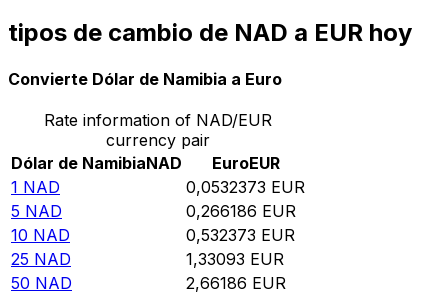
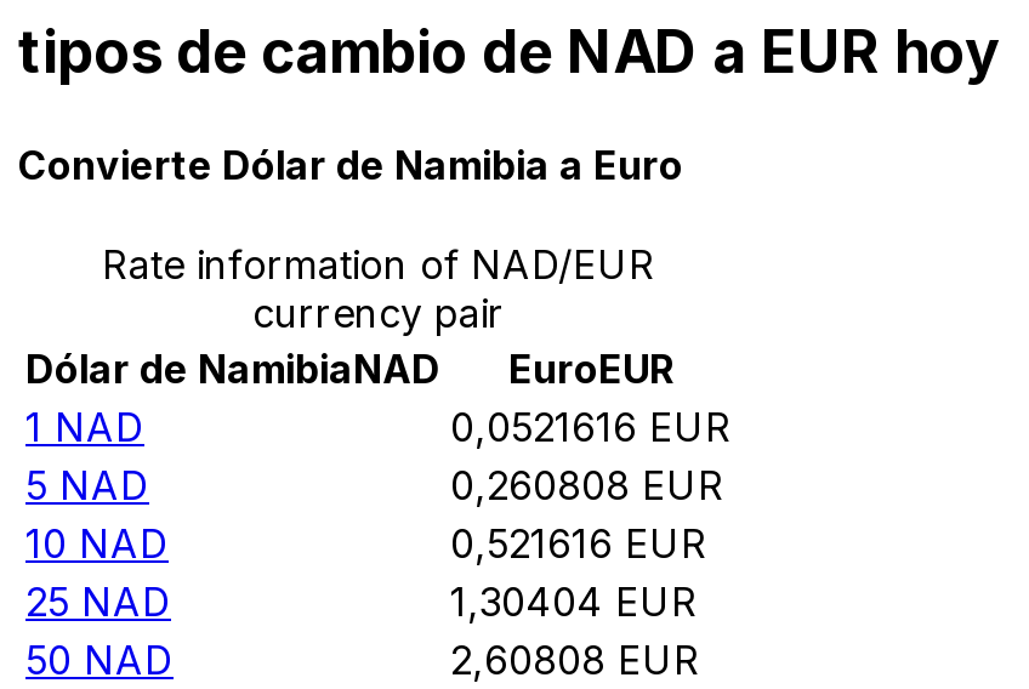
[186,177,305,197] 0,0532373 EUR -> [450,402,732,451] 0,0521616 EUR
[186,201,296,221] 0,266186 EUR -> [450,460,724,509] 0,260808 EUR
[186,225,295,245] 0,532373 EUR -> [450,519,707,567] 0,521616 EUR
[186,249,284,269] 1,33093 EUR -> [450,577,698,625] 1,30404 EUR
[186,273,286,293] 2,66186 EUR -> [450,635,700,684] 2,60808 EUR

